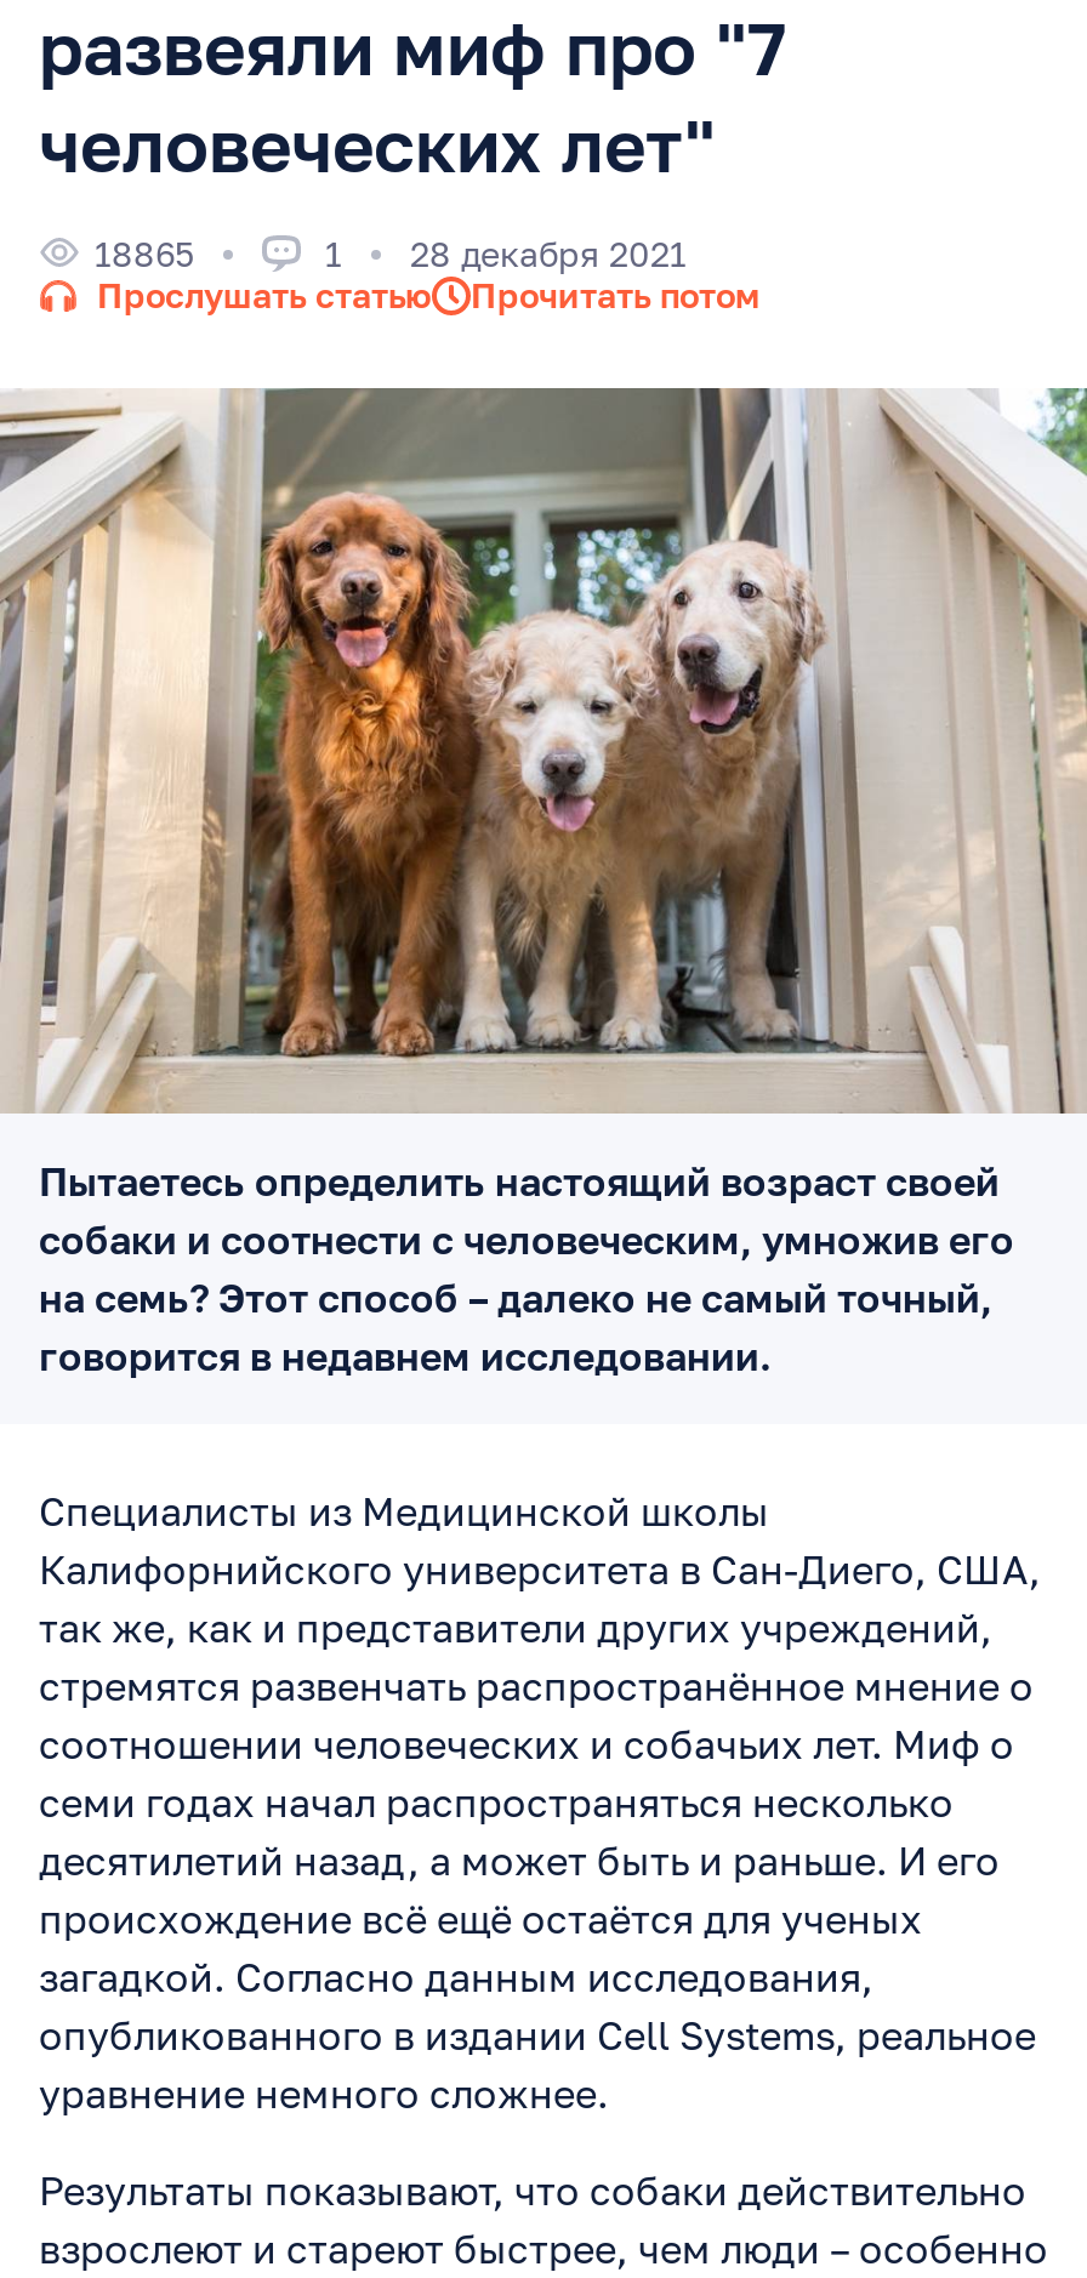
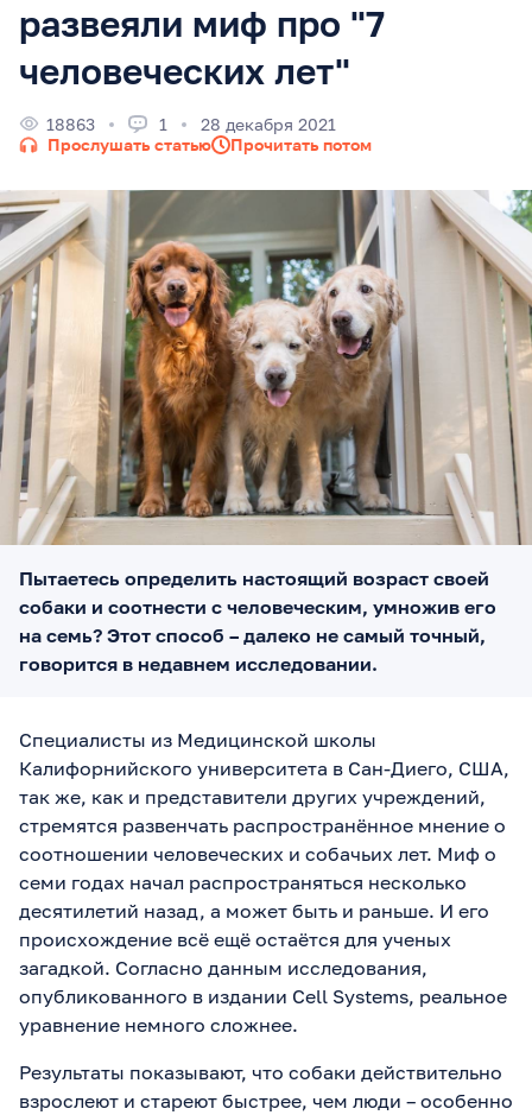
[95,233,194,274] 18865 -> [46,114,95,134] 18863

